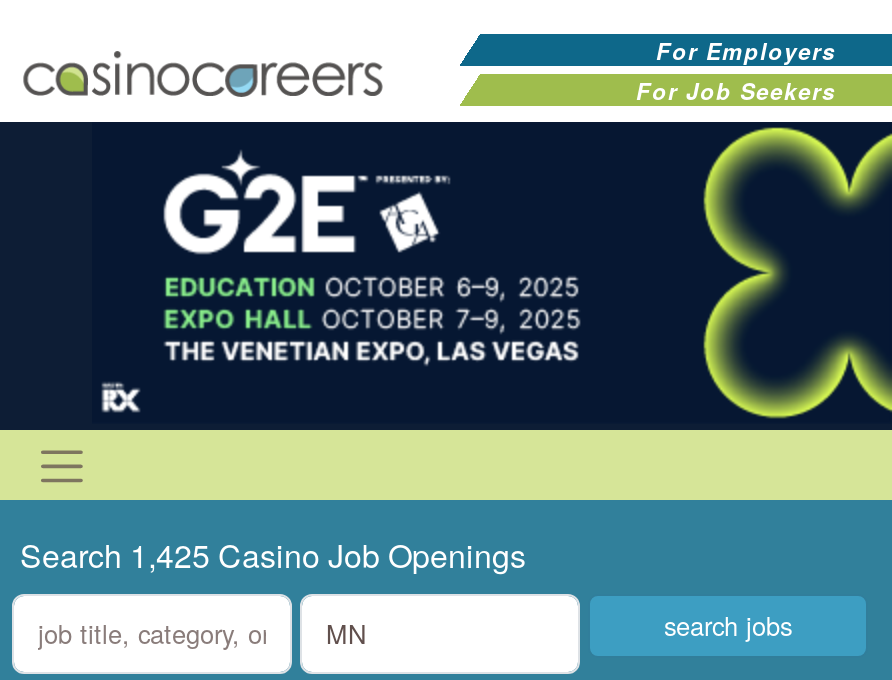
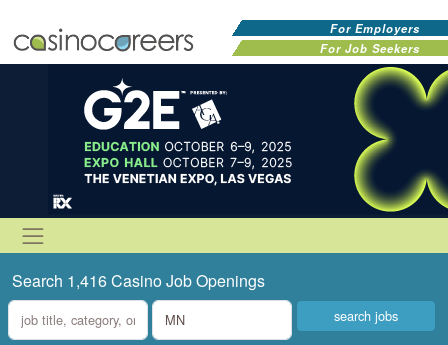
[20,531,526,577] Search 1,425 Casino Job Openings -> [12,269,265,292] Search 1,416 Casino Job Openings

